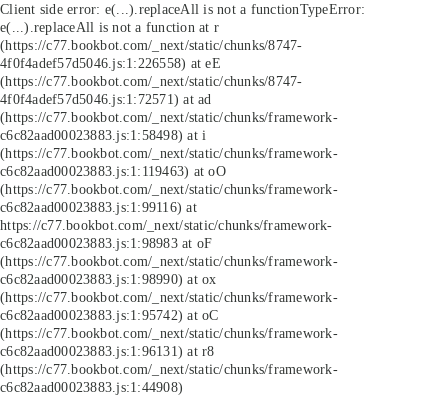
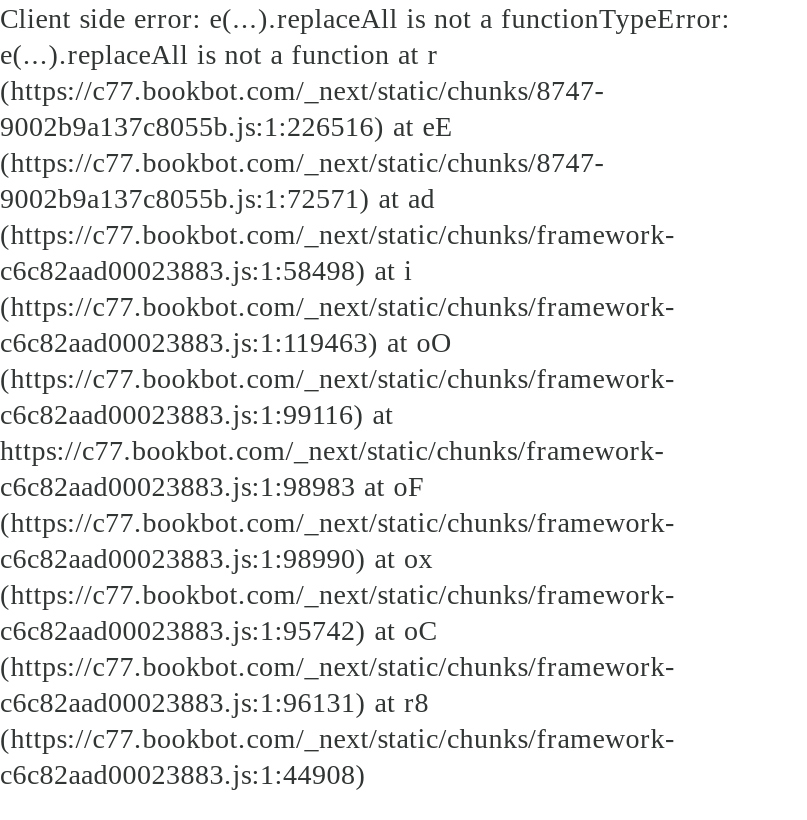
[0,55,221,71] 4f0f4adef57d5046.js:1:226558) at eE -> [0,110,454,142] 9002b9a137c8055b.js:1:226516) at eE
[0,91,211,107] 4f0f4adef57d5046.js:1:72571) at ad -> [0,182,435,214] 9002b9a137c8055b.js:1:72571) at ad

